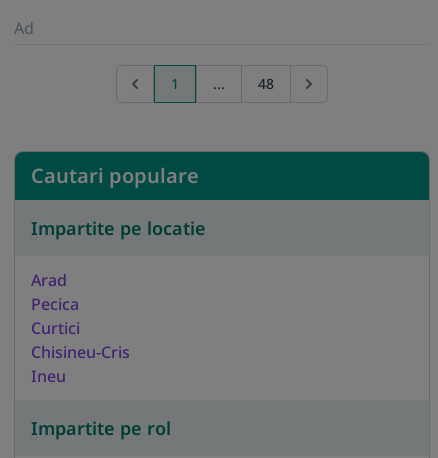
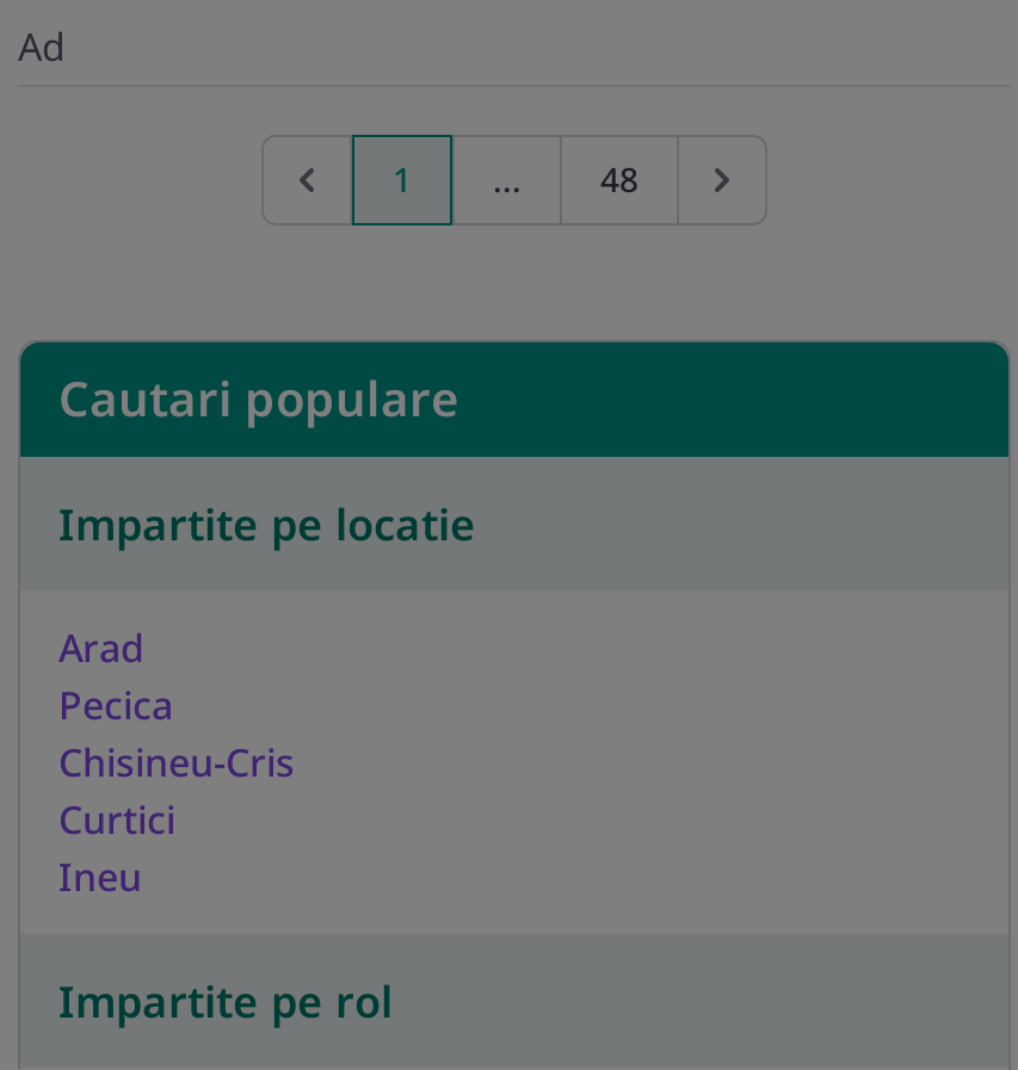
moved [31,316,80,338] -> [58,792,175,845]: Curtici
moved [31,340,130,362] -> [58,735,295,787]: Chisineu-Cris

